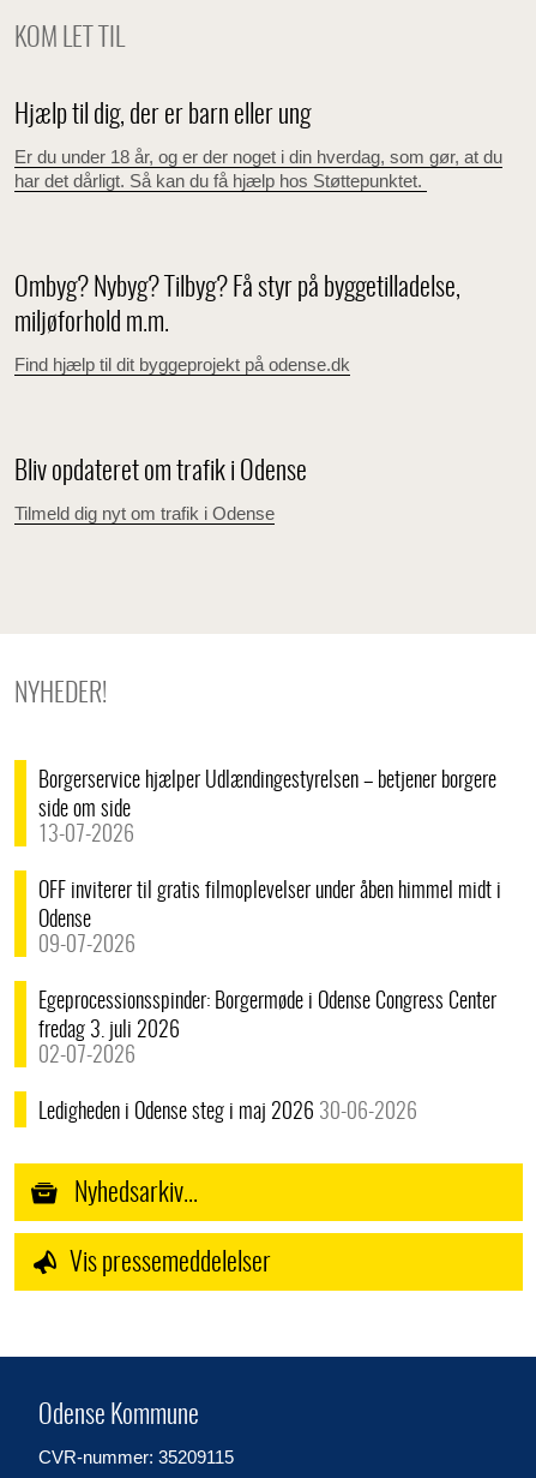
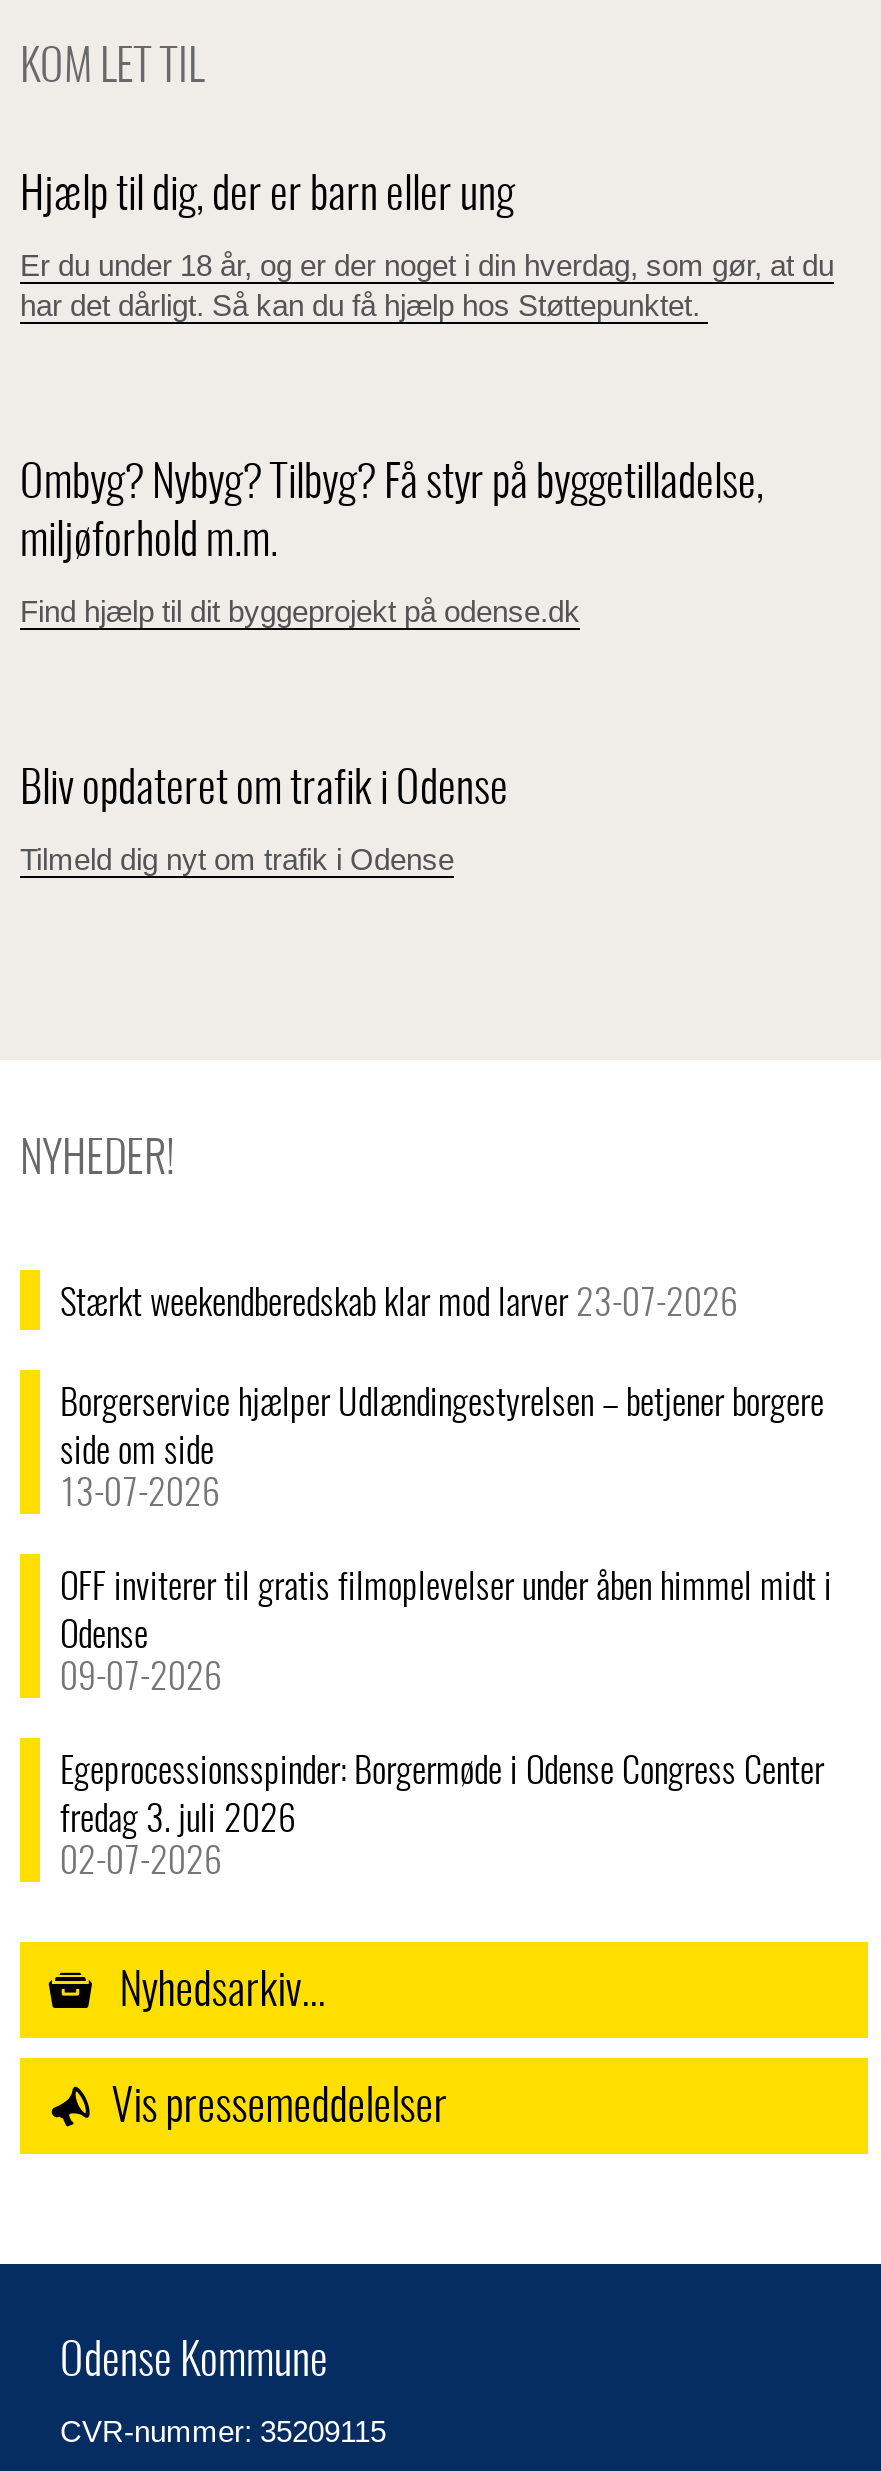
none -> [60,1288,738,1324] Stærkt weekendberedskab klar mod larver 23-07-2026
moved [38,771,501,1067] -> [60,1388,832,1882]: Borgerservice hjælper Udlændingestyrelsen – betjener borgere | side om side | 13-07-2026 | ... | fredag 3. juli 2026 | 02-07-2026
[38,1102,417,1124] Ledigheden i Odense steg i maj 2026 30-06-2026 -> none

